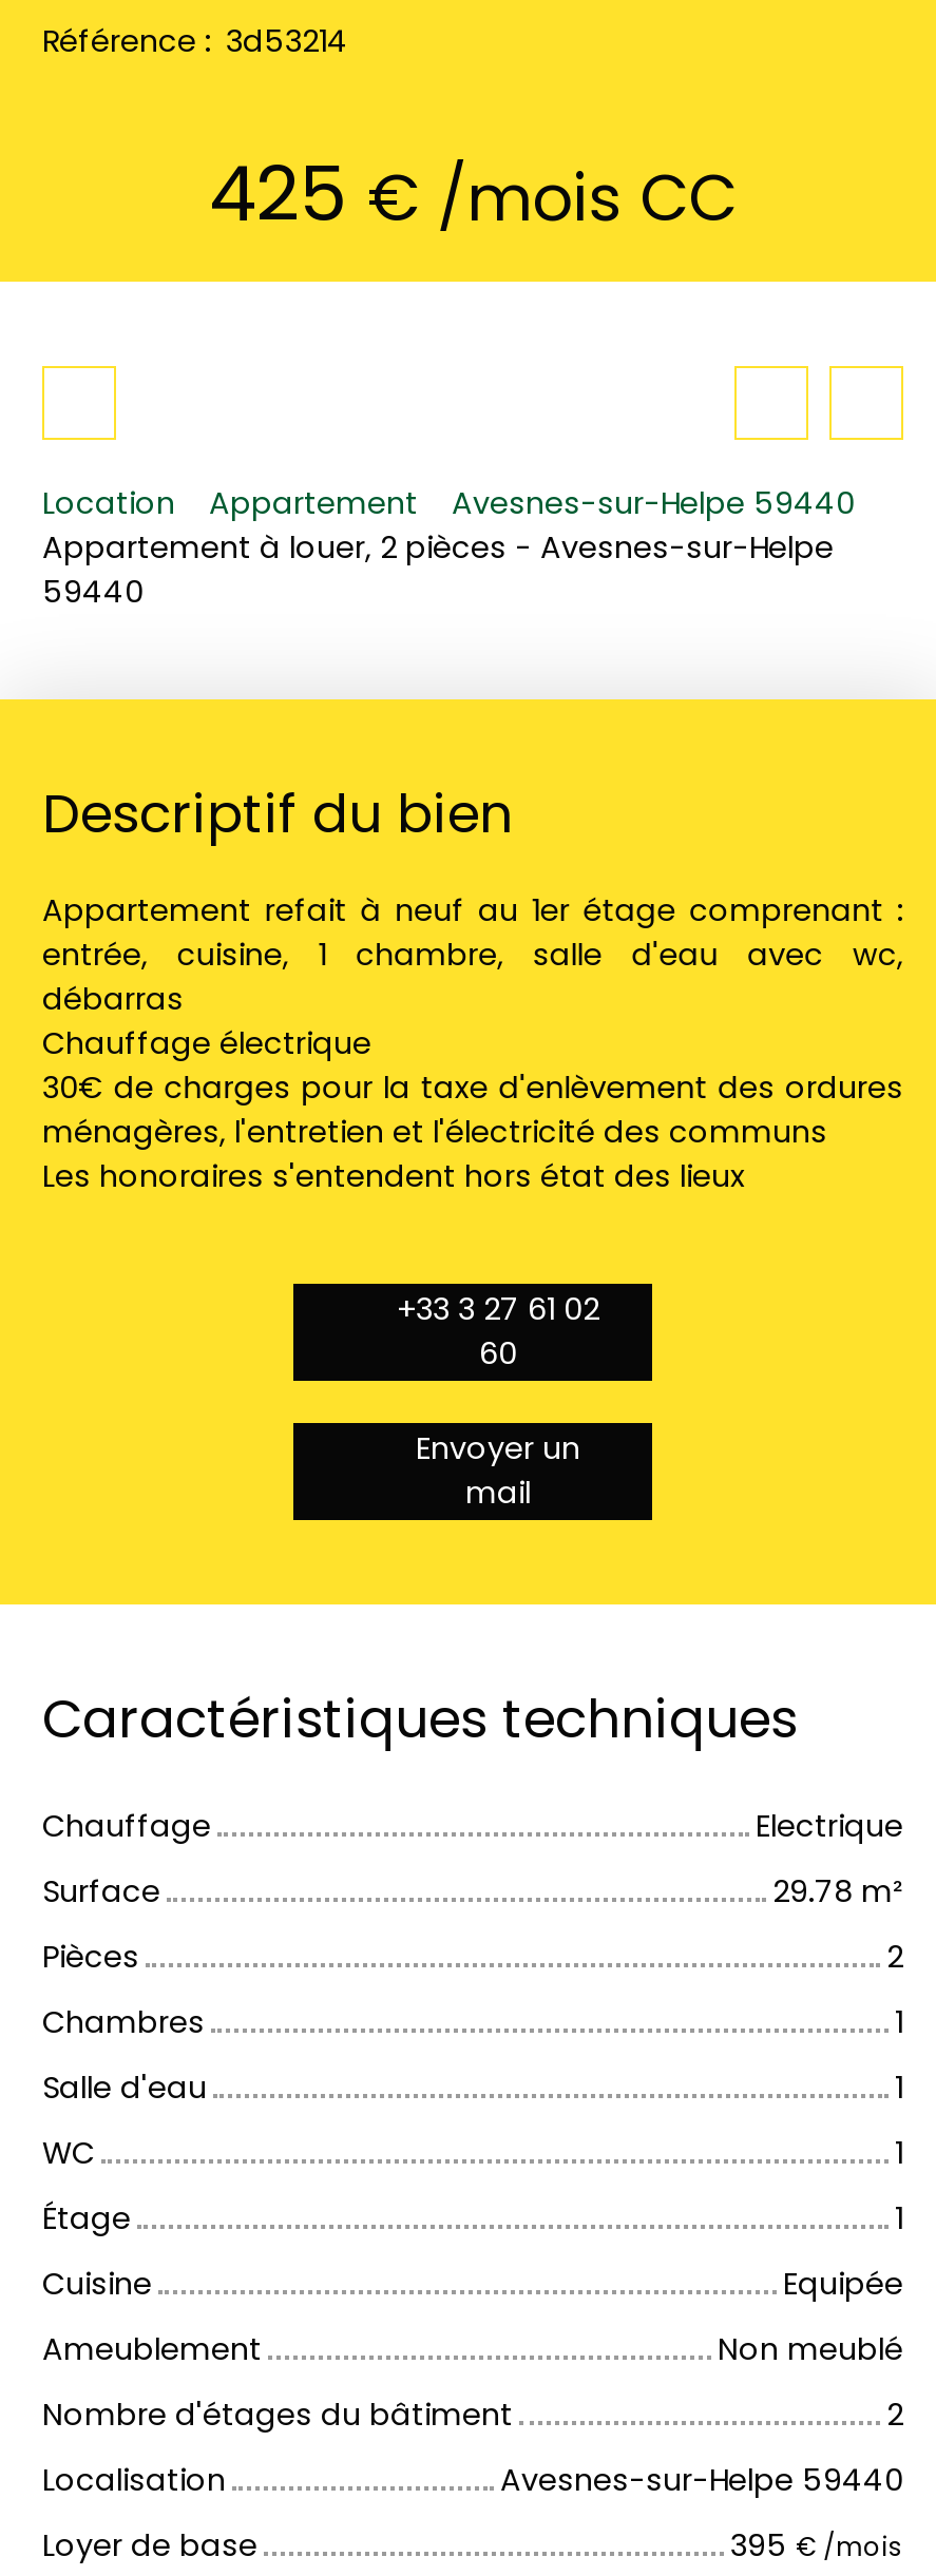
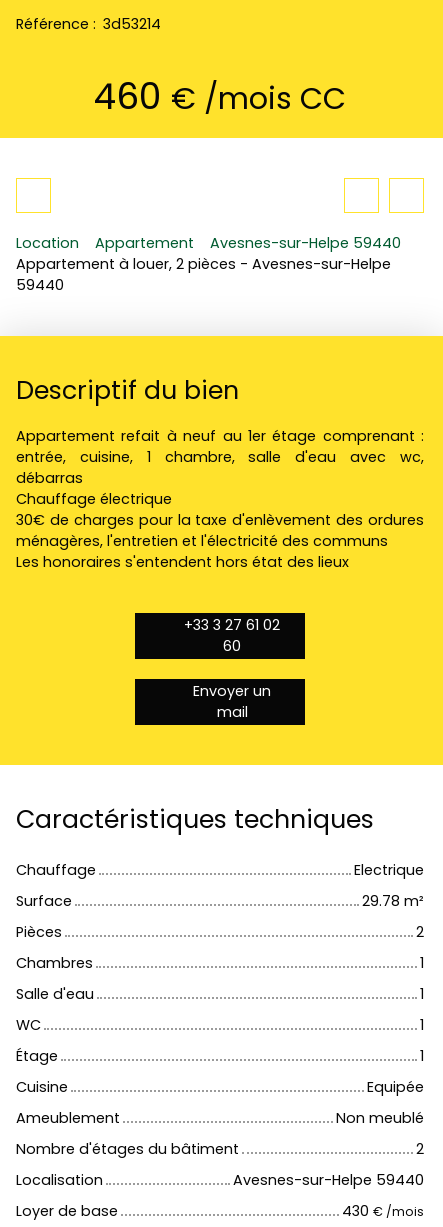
[209,140,737,247] 425 € /mois CC -> [94,71,346,122] 460 € /mois CC
[730,2525,903,2567] 395 € /mois -> [342,1201,424,1221] 430 € /mois

